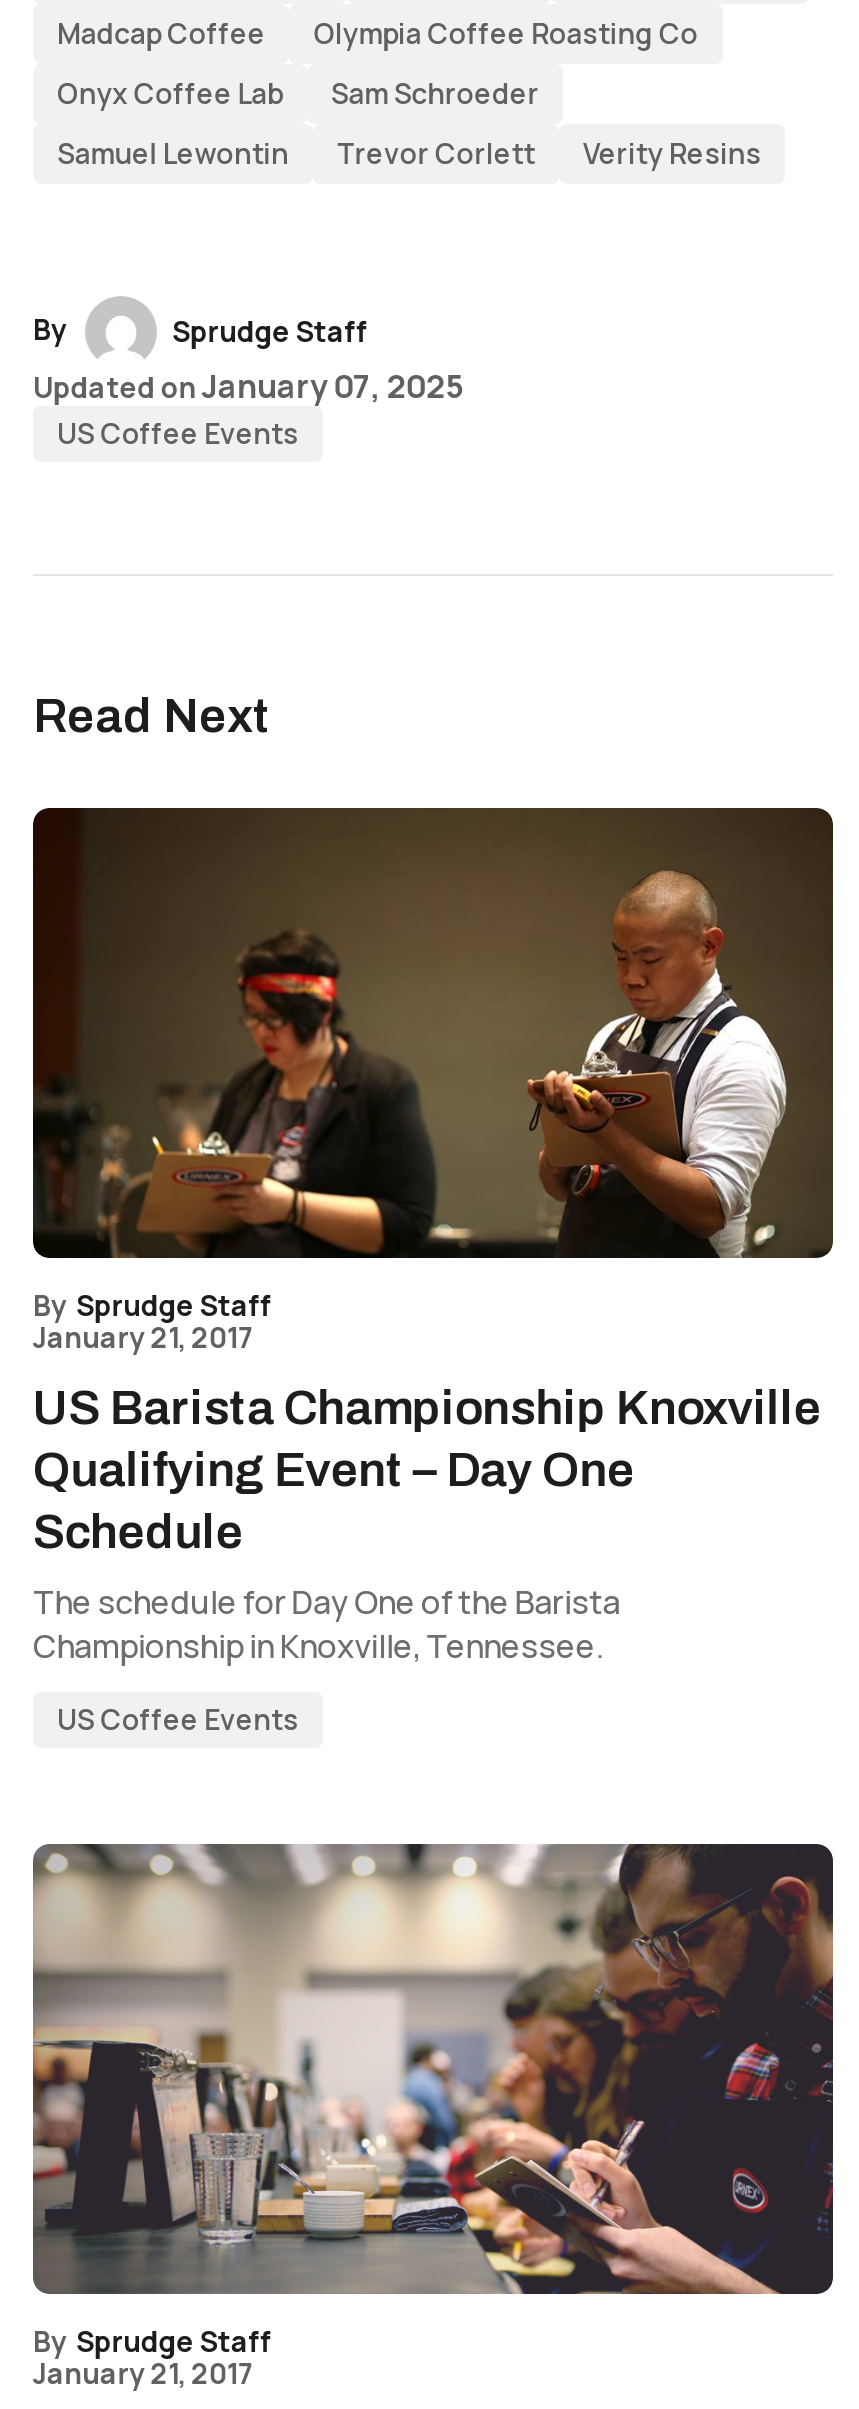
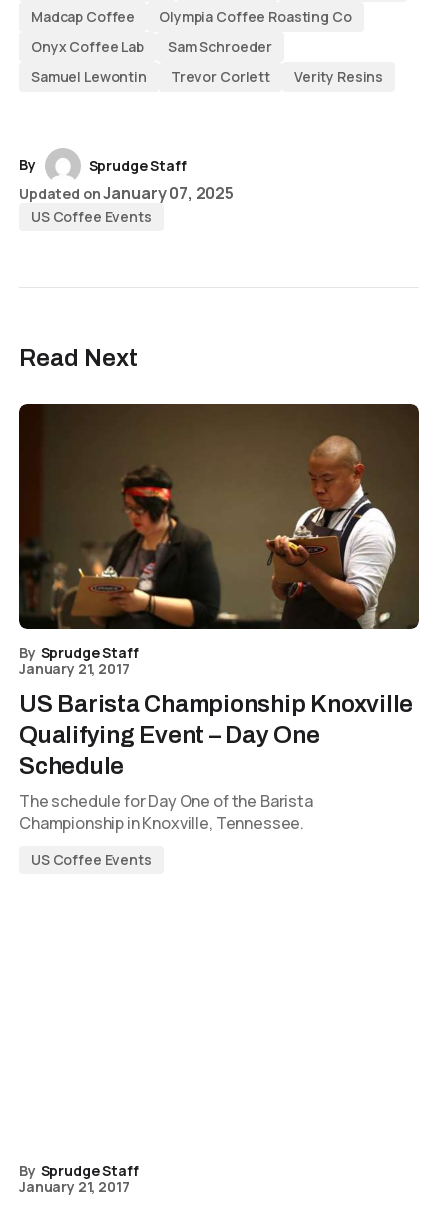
[31,1842,835,2296] [image] -> none

